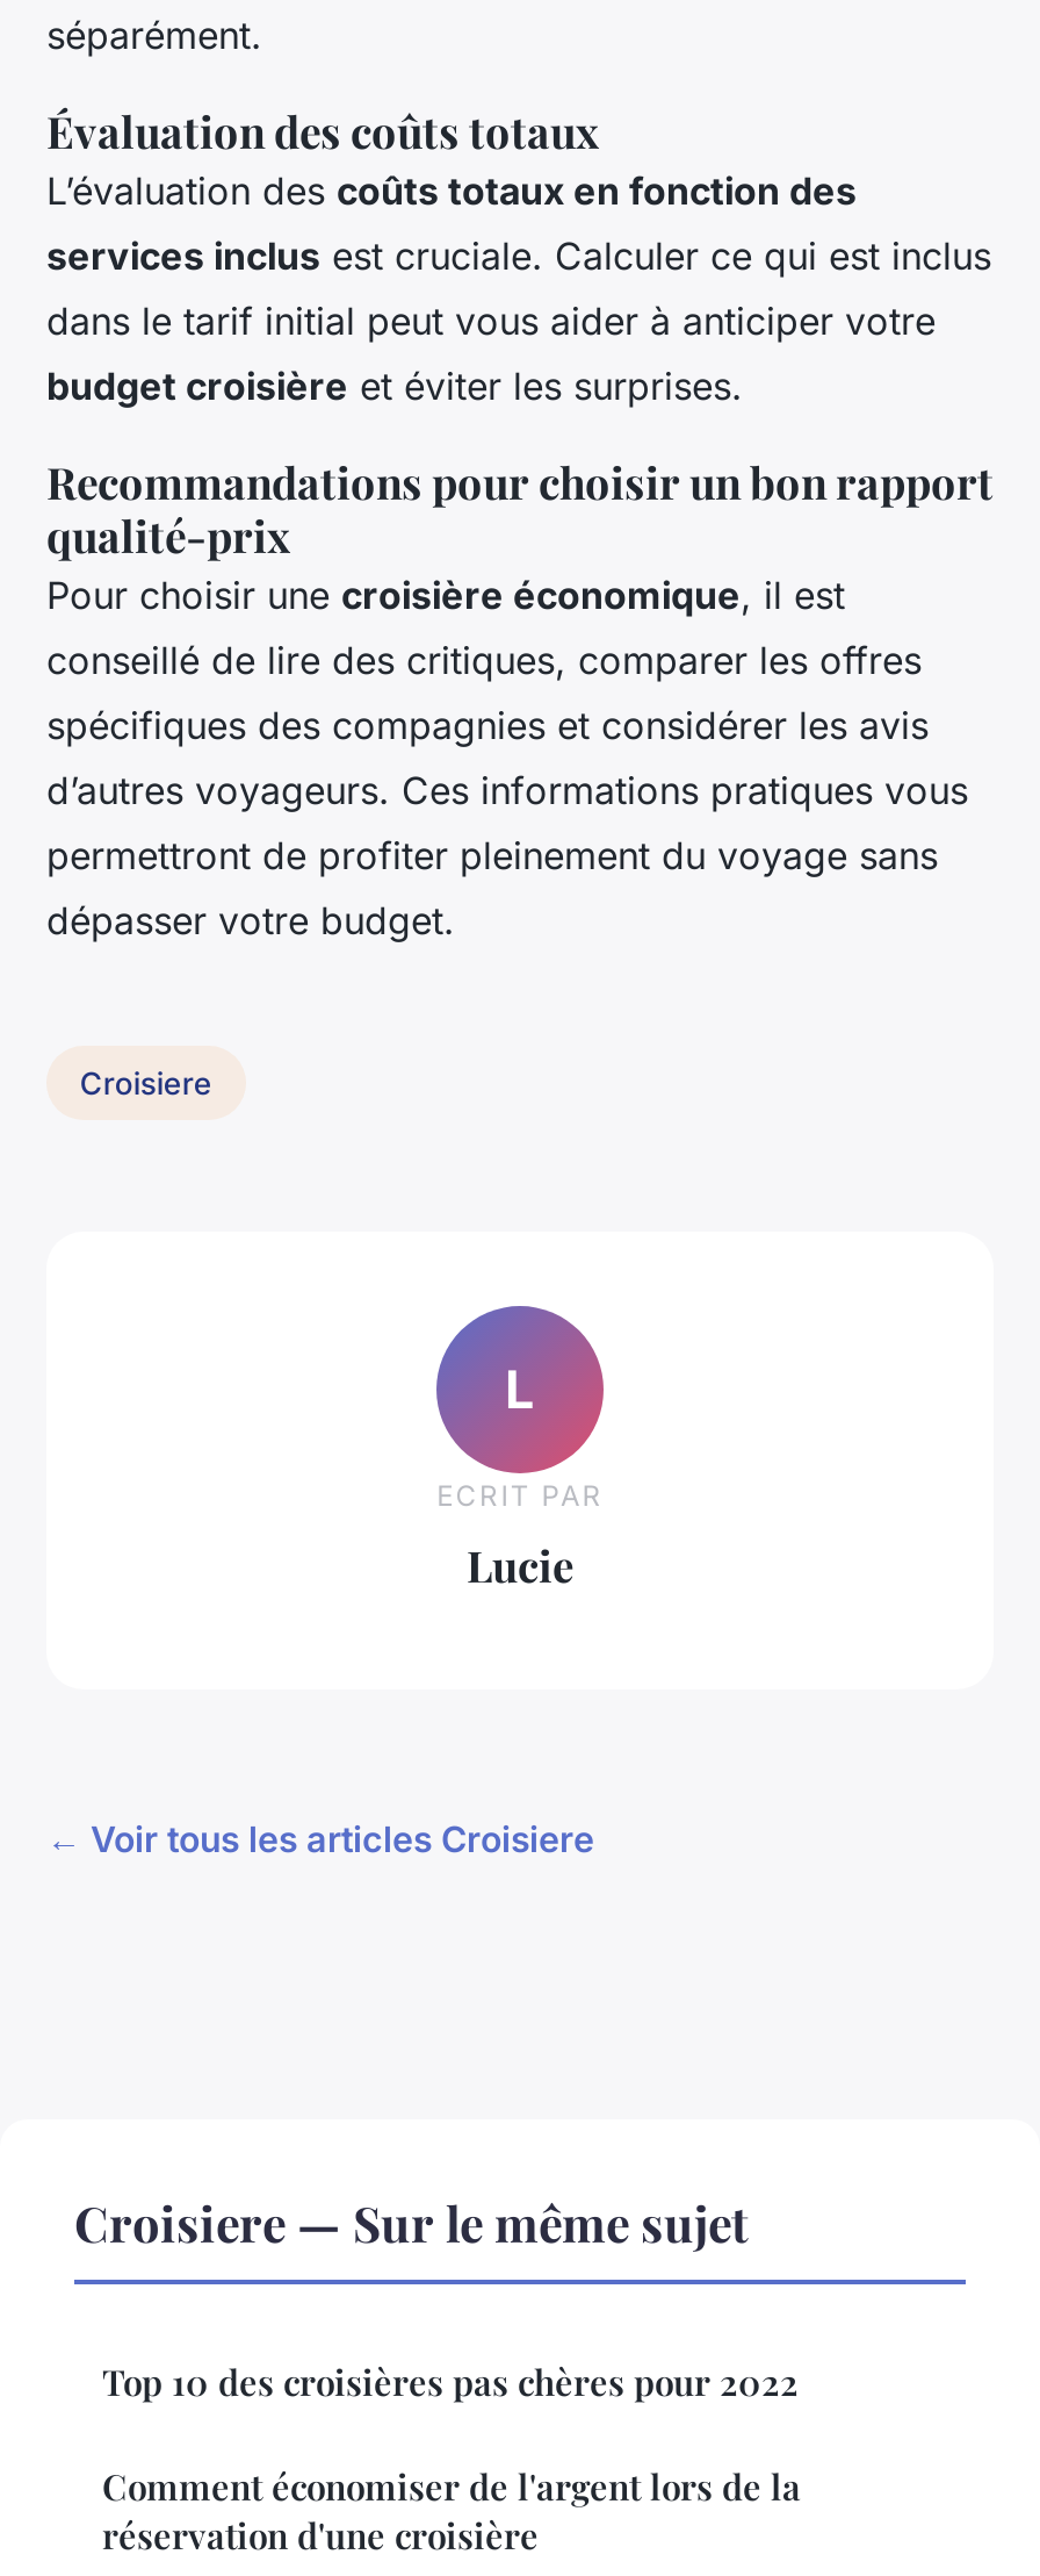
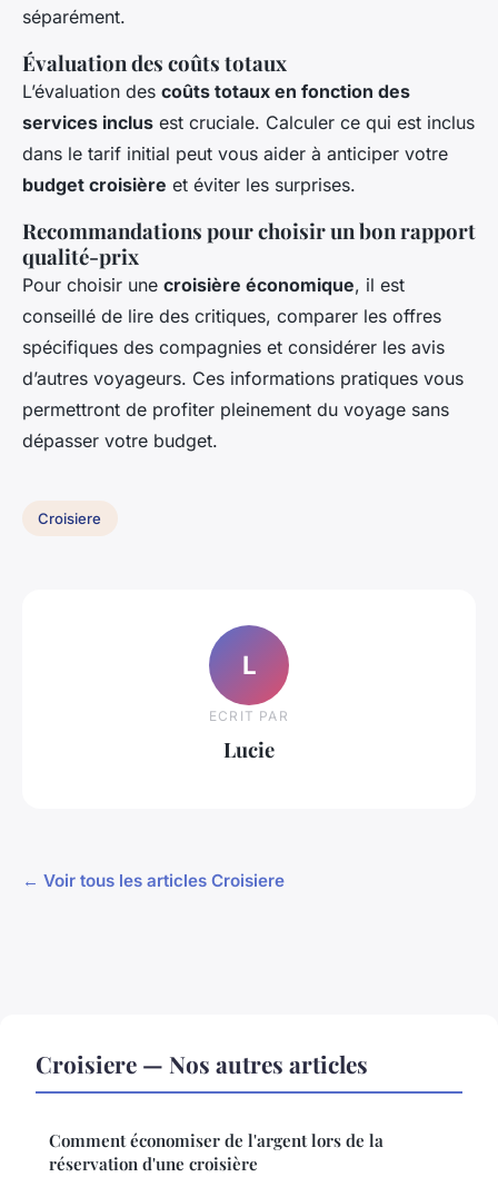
[74,2190,799,2406] Croisiere — Sur le même sujet | Top 10 des croisières pas chères pour 2022 -> [36,1048,368,1080] Croisiere — Nos autres articles

